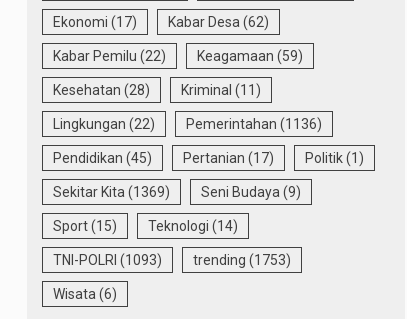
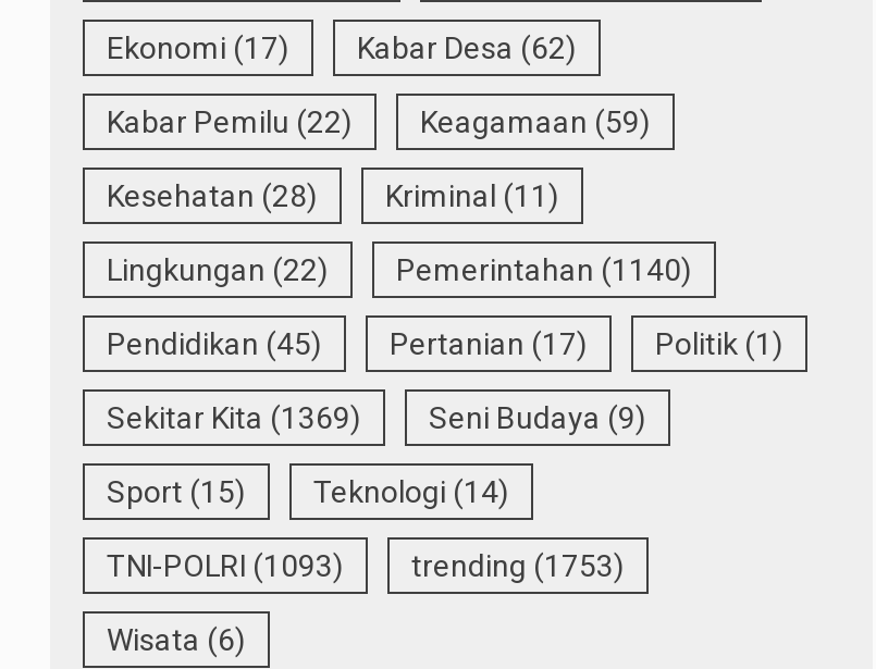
[186,116,322,132] Pemerintahan (1136) -> [396,253,692,288] Pemerintahan (1140)

